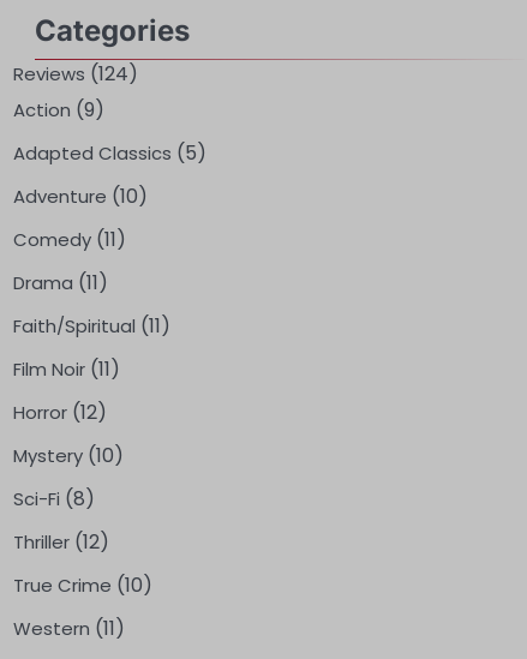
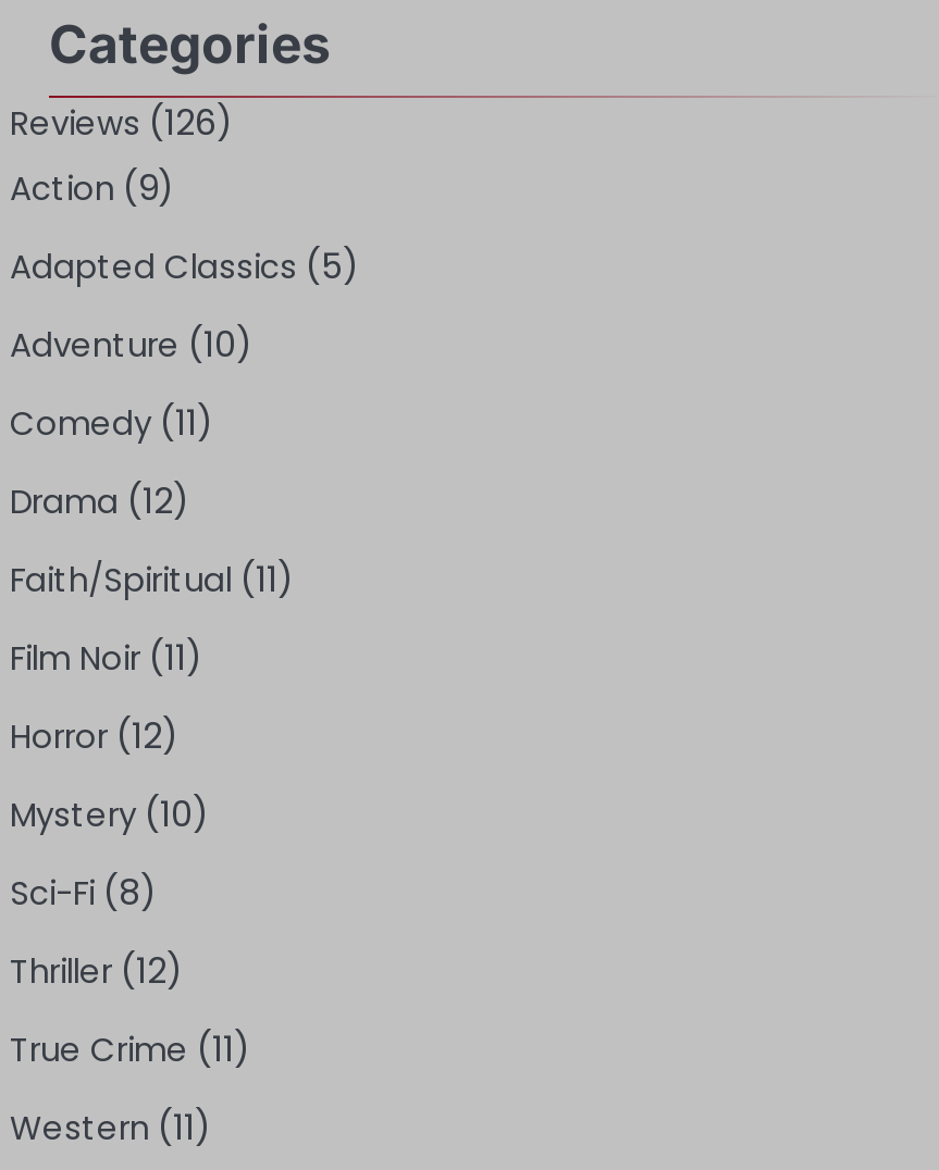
[13,60,138,88] Reviews(124) -> [10,98,234,148] Reviews(126)
[13,269,108,297] Drama (11) -> [10,477,190,527] Drama (12)
[13,572,152,599] True Crime (10) -> [10,1025,251,1075] True Crime (11)

